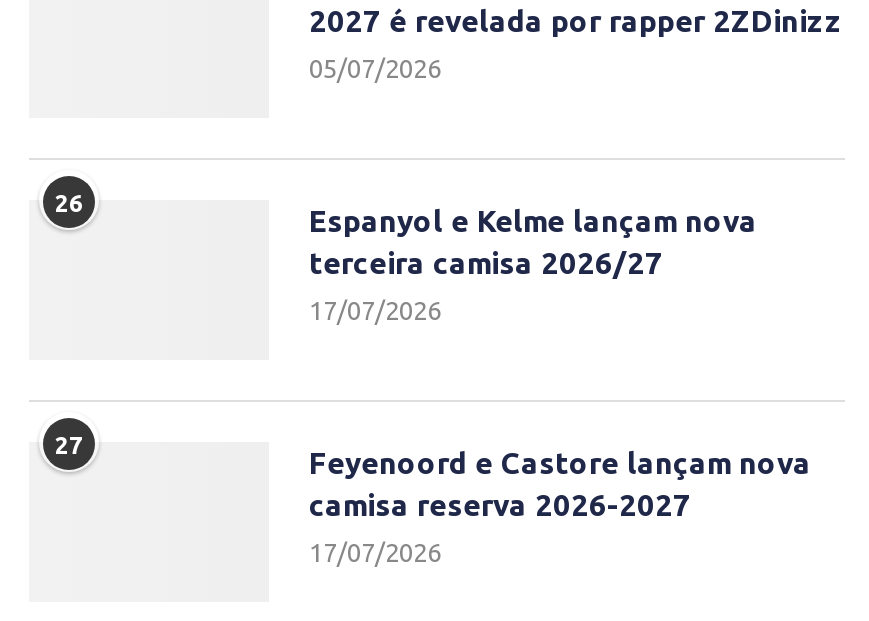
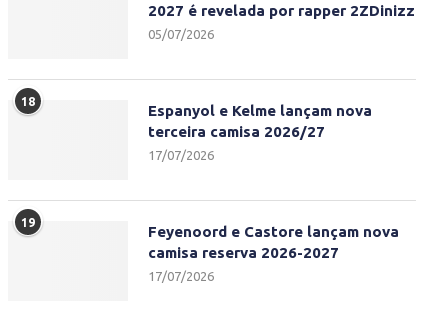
[55,190,83,216] 26 -> [21,95,35,108] 18
[55,432,83,458] 27 -> [21,216,35,229] 19

